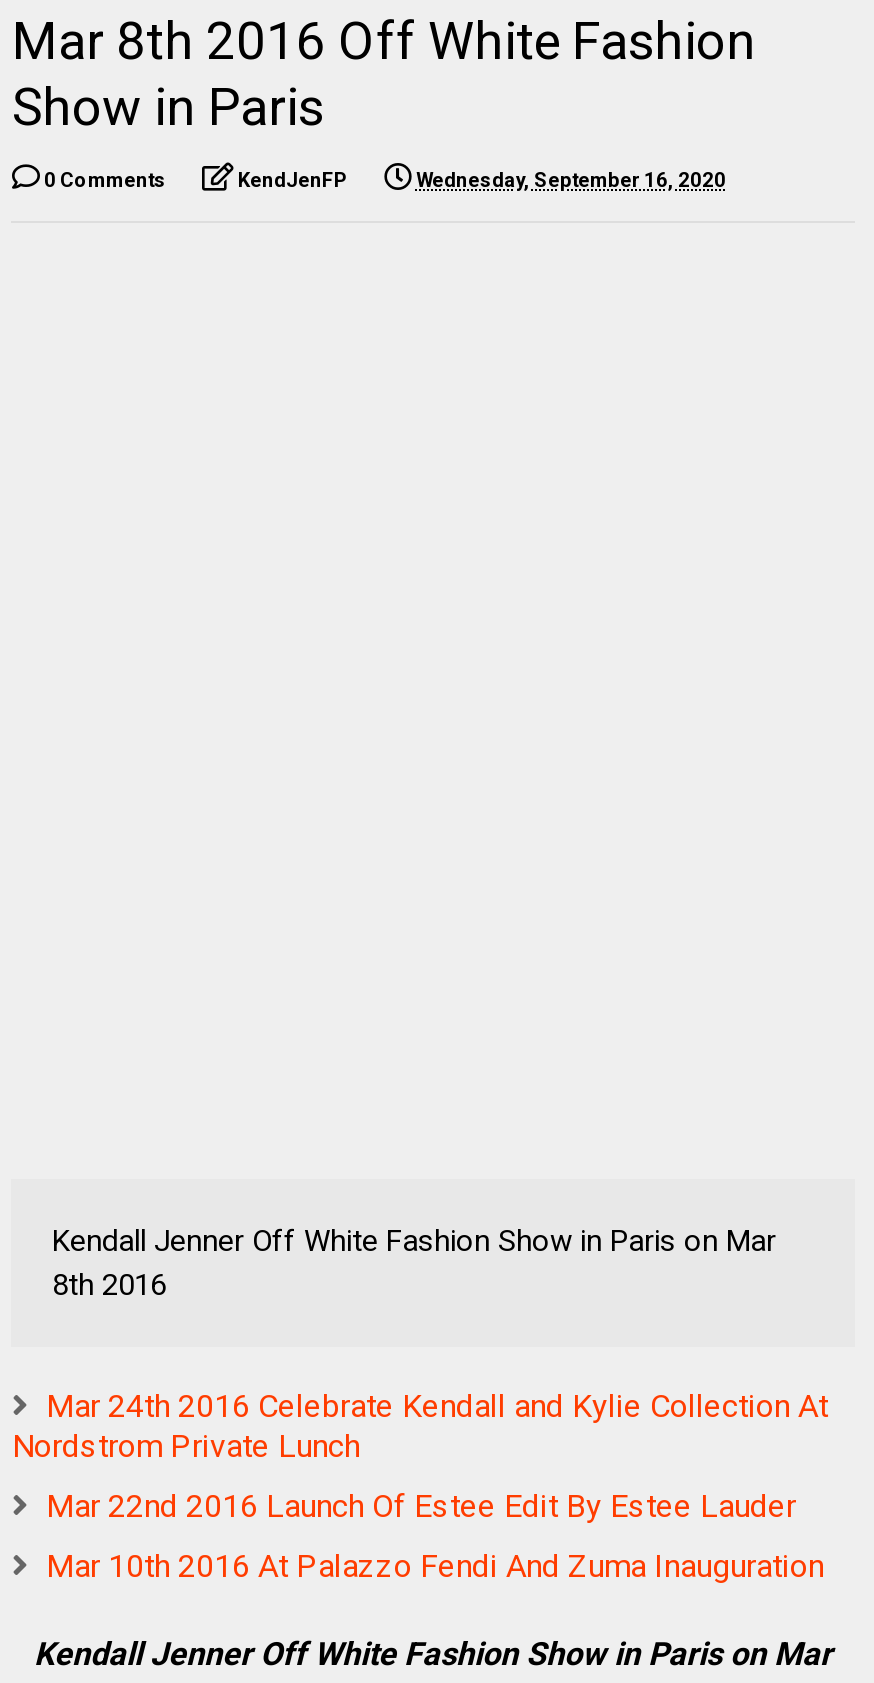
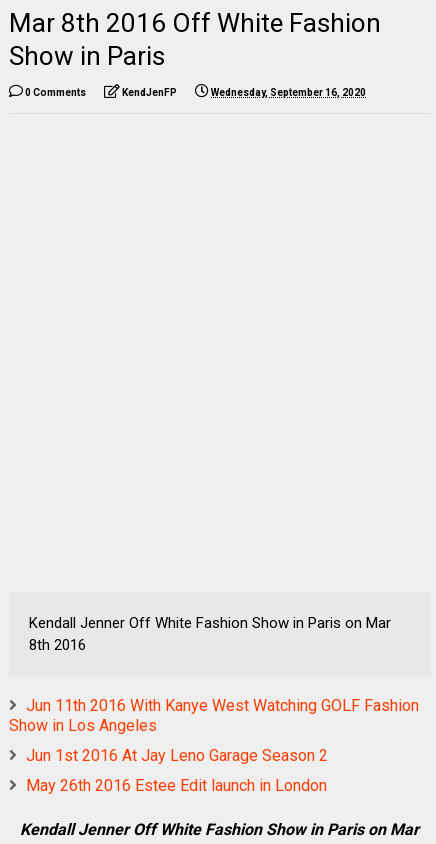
[12,1387,828,1465] Mar 24th 2016 Celebrate Kendall and Kylie Collection At | Nordstrom Private Lunch -> [9,696,419,735] Jun 11th 2016 With Kanye West Watching GOLF Fashion | Show in Los Angeles
[46,1487,796,1525] Mar 22nd 2016 Launch Of Estee Edit By Estee Lauder -> [26,746,328,765] Jun 1st 2016 At Jay Leno Garage Season 2
[46,1547,824,1585] Mar 10th 2016 At Palazzo Fendi And Zuma Inauguration -> [26,776,327,795] May 26th 2016 Estee Edit launch in London

